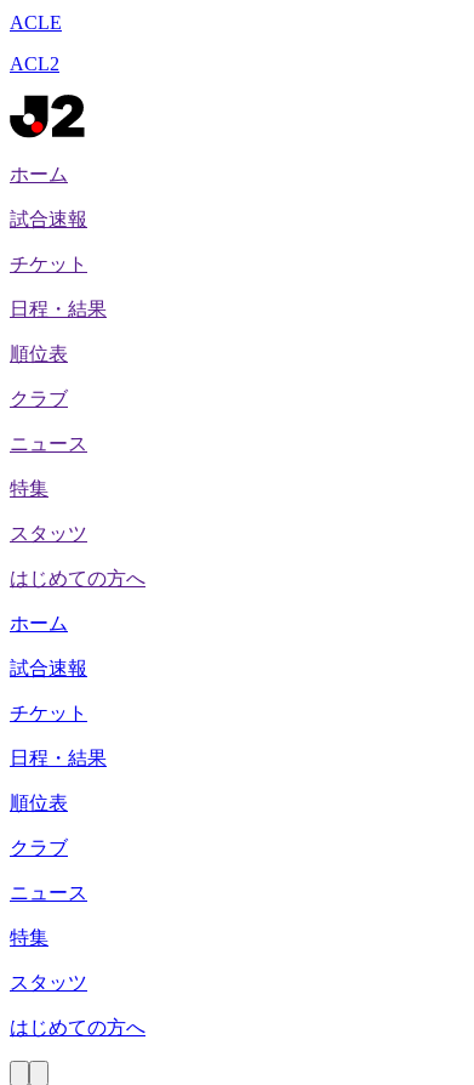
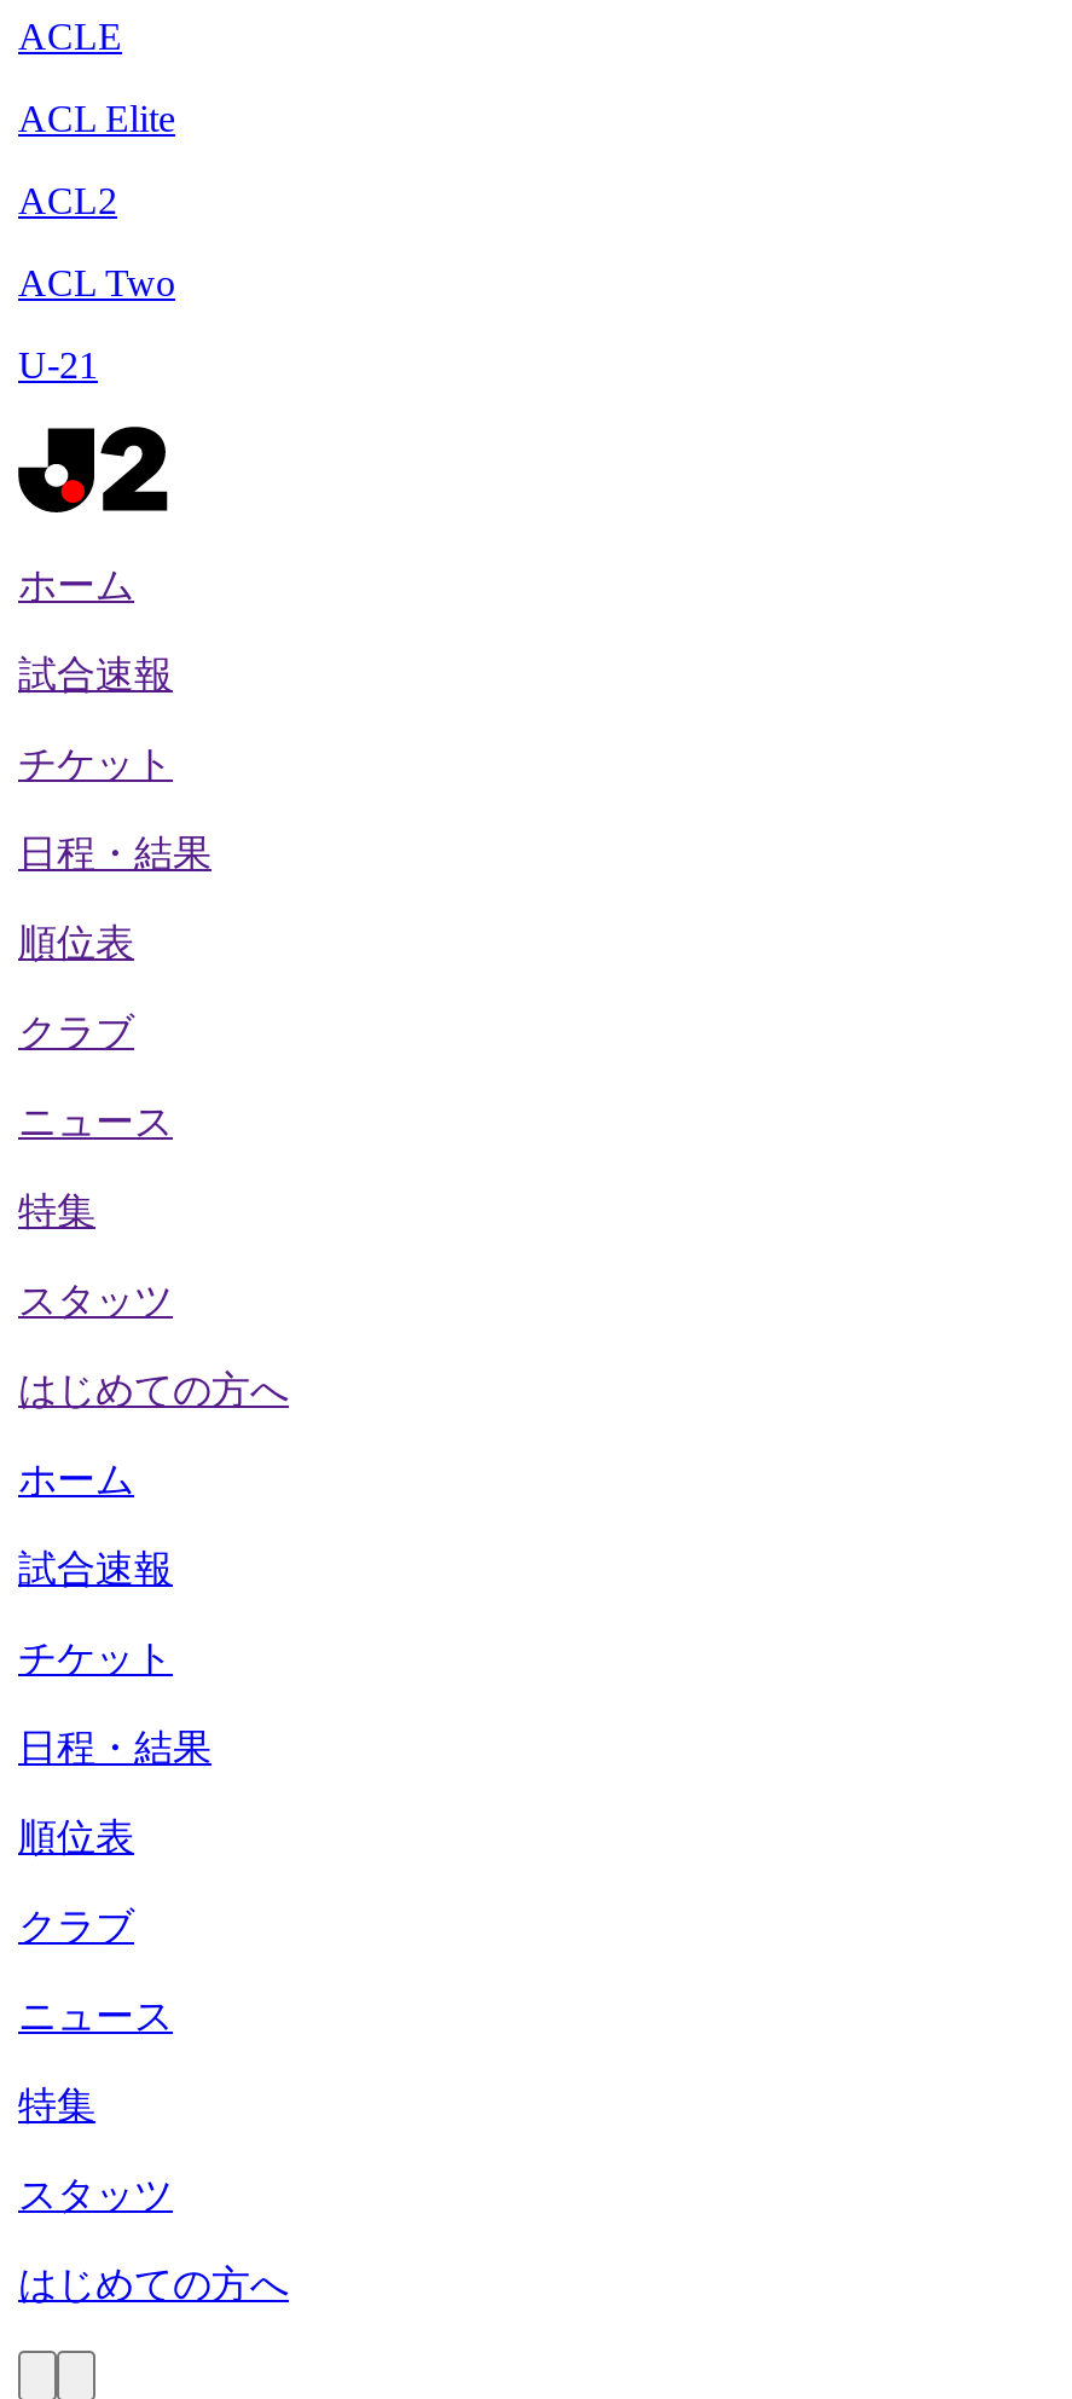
none -> [18,98,175,139] ACL Elite
none -> [18,262,175,386] ACL Two | U-21

